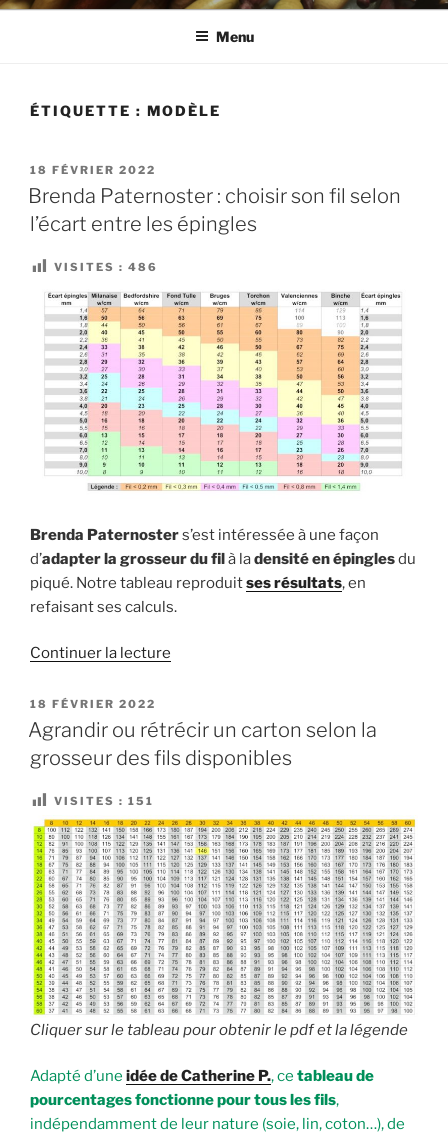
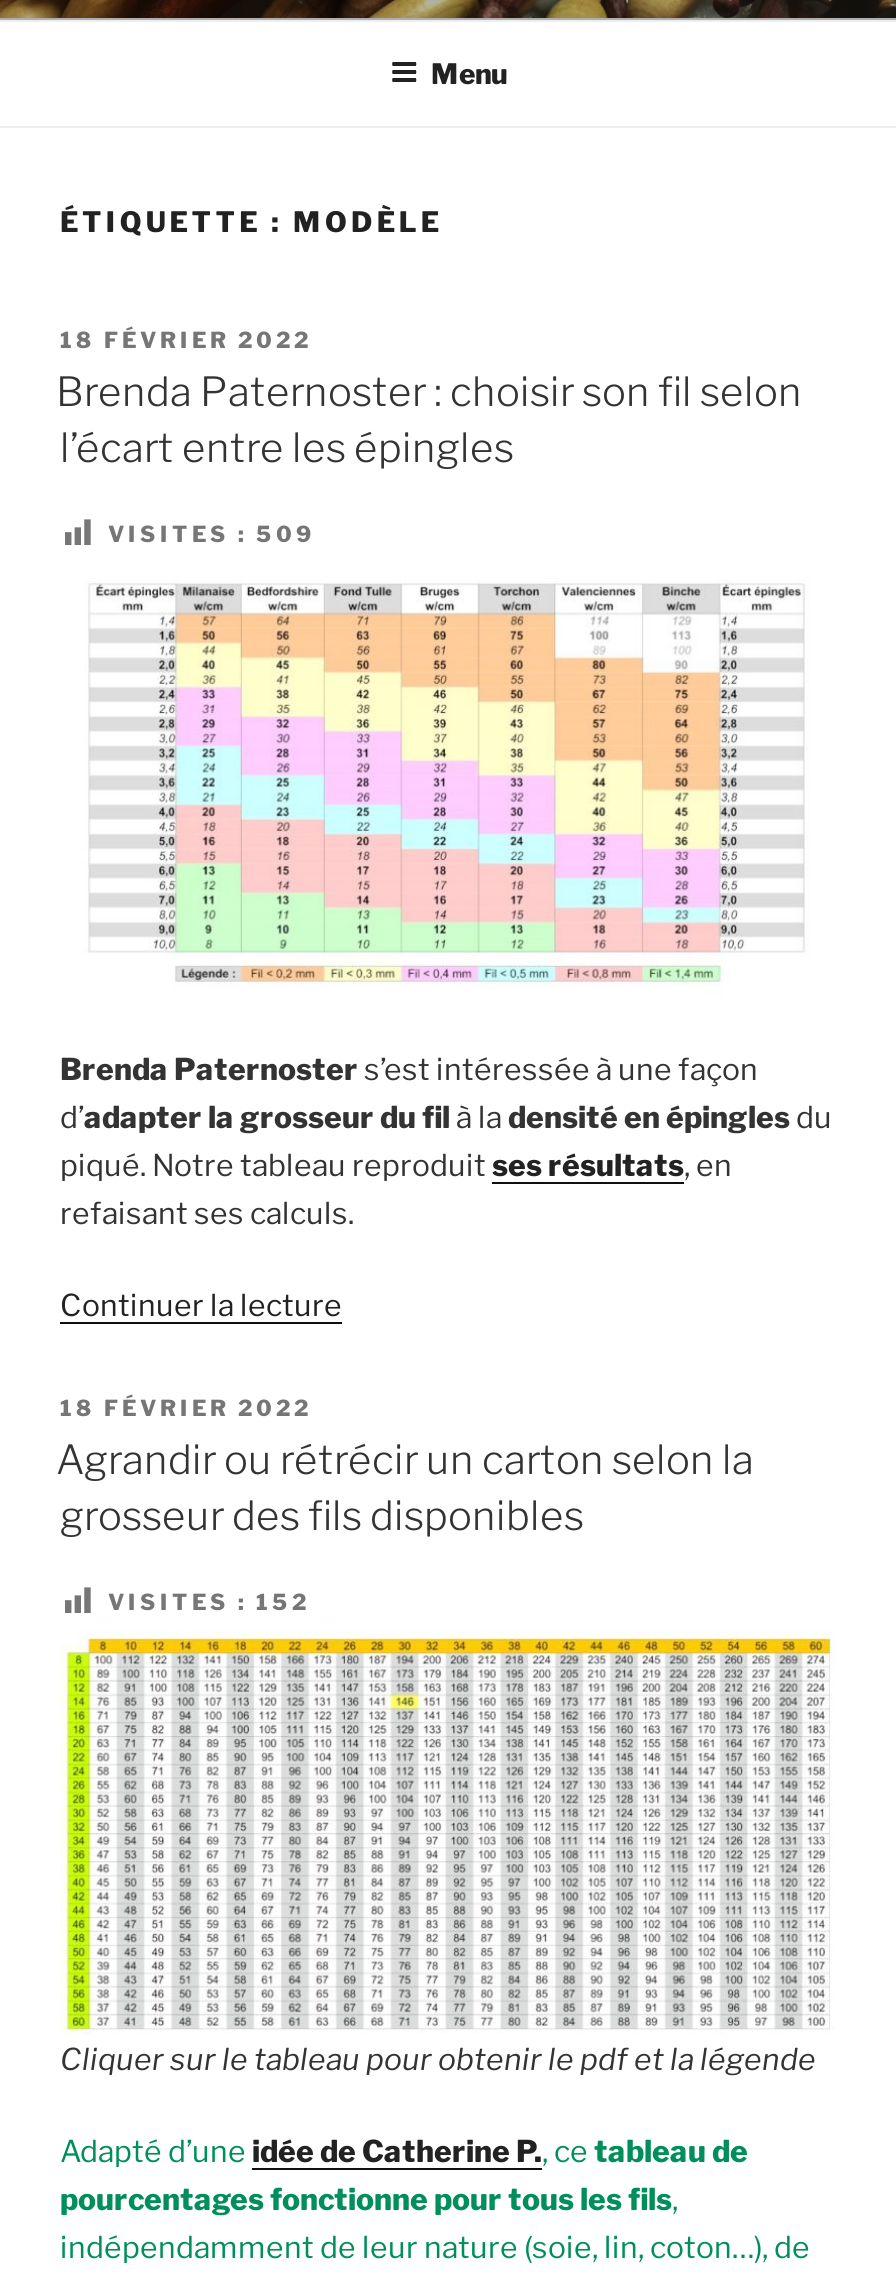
[54,260,158,274] VISITES : 486 -> [108,519,316,547] VISITES : 509
[54,794,154,808] VISITES : 151 -> [108,1588,310,1616] VISITES : 152

